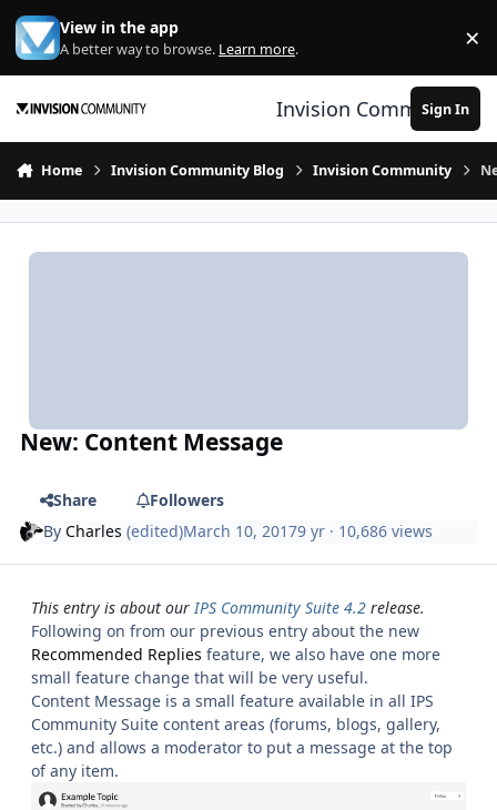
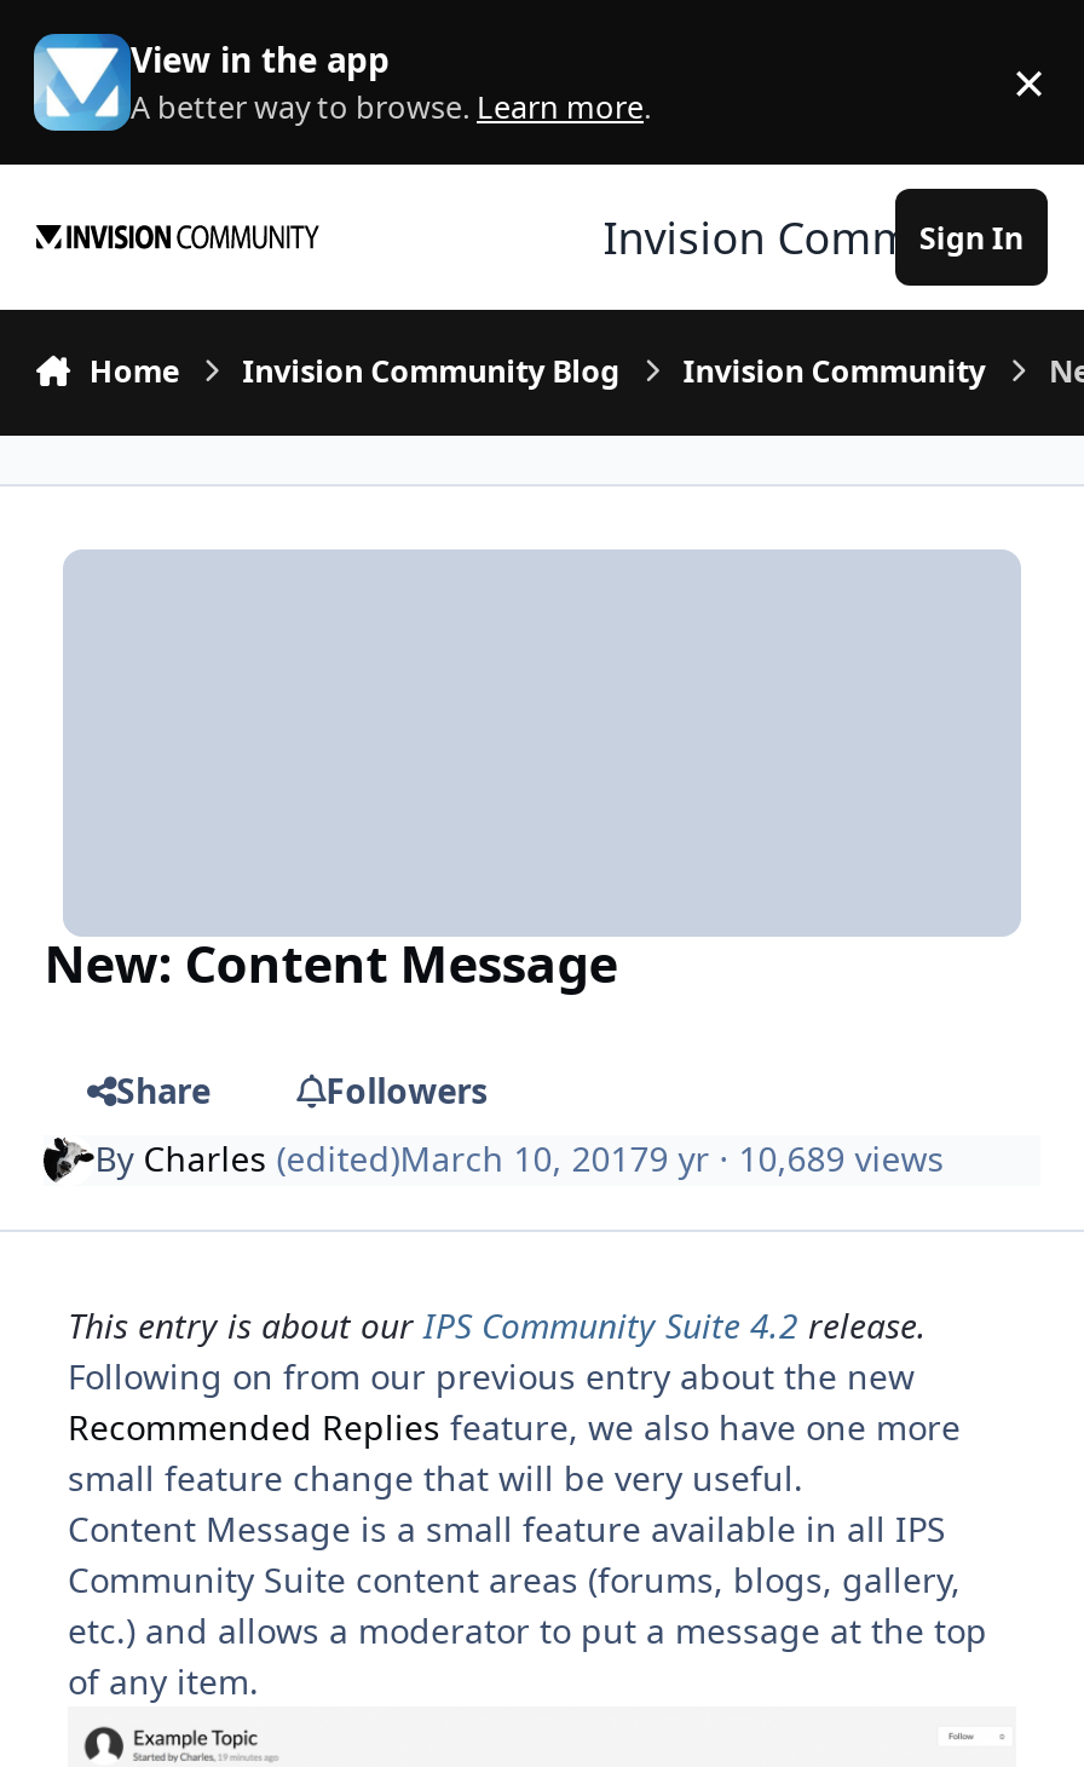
[43,520,433,541] By Charles (edited)March 10, 20179 yr · 10,686 views -> [95,1135,944,1181] By Charles (edited)March 10, 20179 yr · 10,689 views

